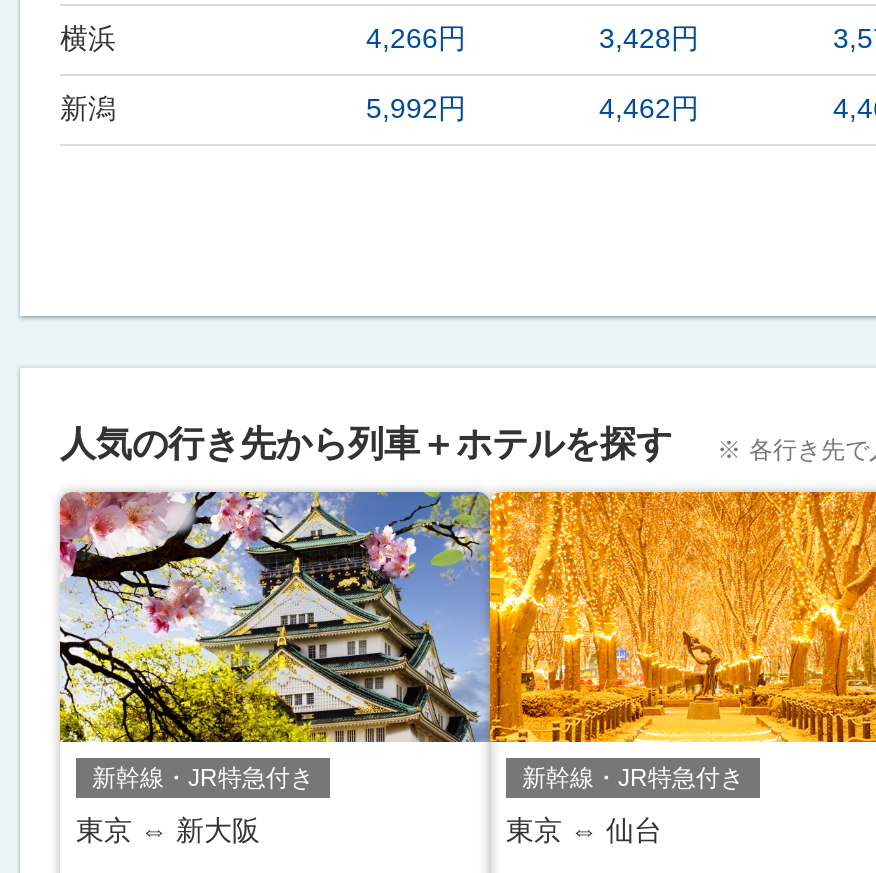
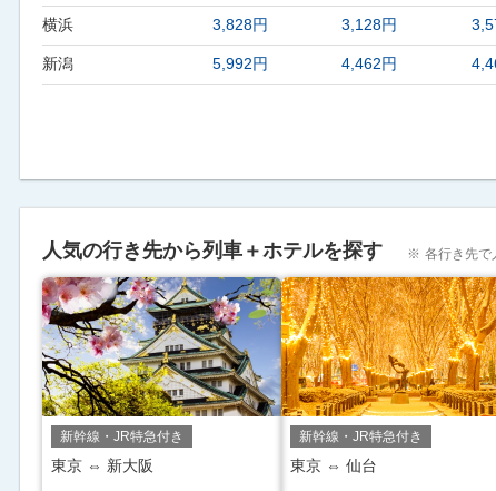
[366,22,466,54] 4,266円 -> [212,15,268,33] 3,828円
[599,22,699,54] 3,428円 -> [342,15,398,33] 3,128円

